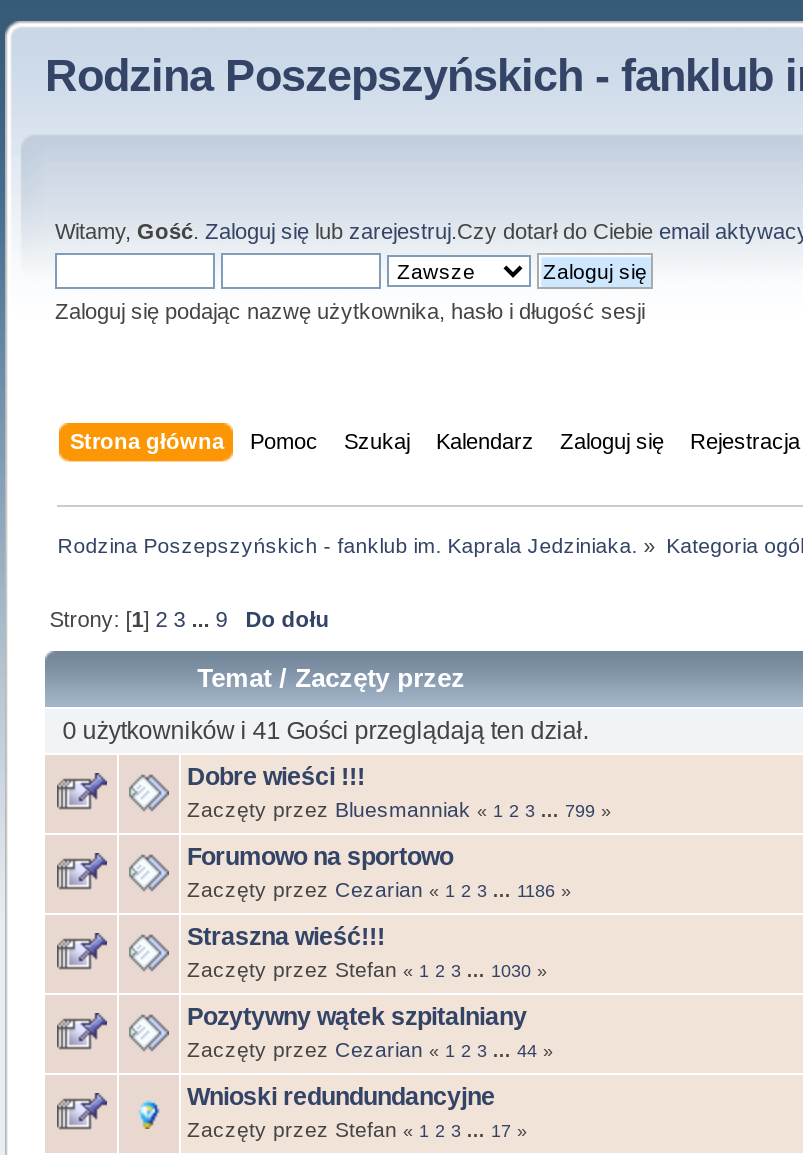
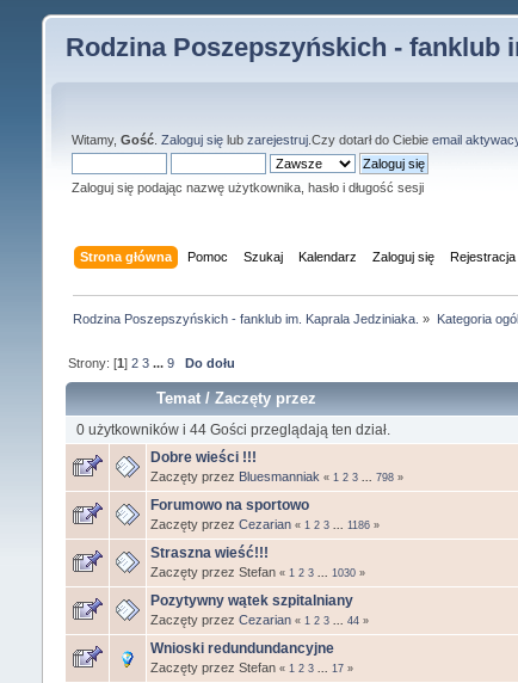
[62,716,588,744] 0 użytkowników i 41 Gości przeglądają ten dział. -> [76,421,390,438] 0 użytkowników i 44 Gości przeglądają ten dział.
[187,796,611,820] Zaczęty przez Bluesmanniak «1 2 3 ... 799» -> [150,469,403,483] Zaczęty przez Bluesmanniak «1 2 3 ... 798»

